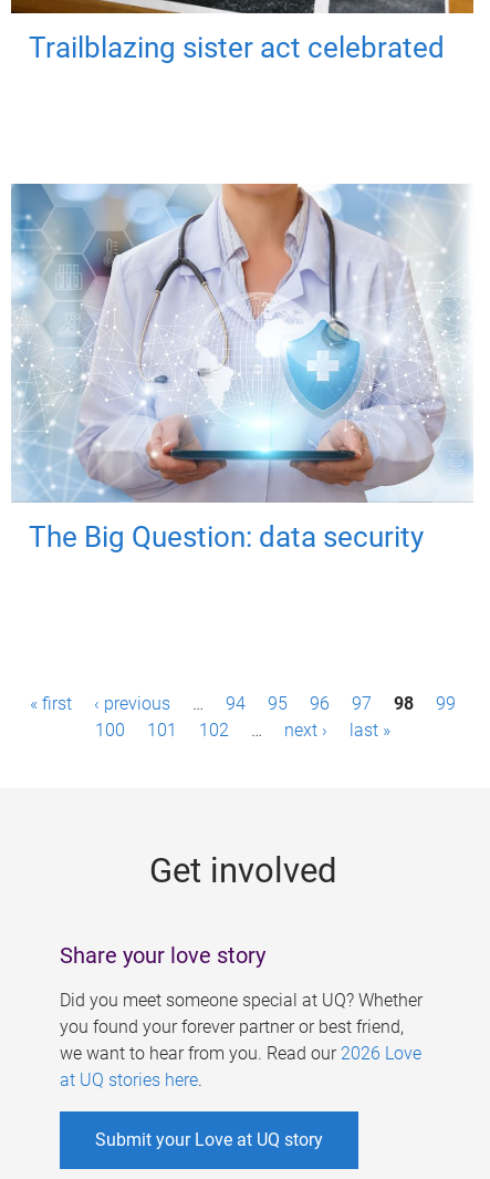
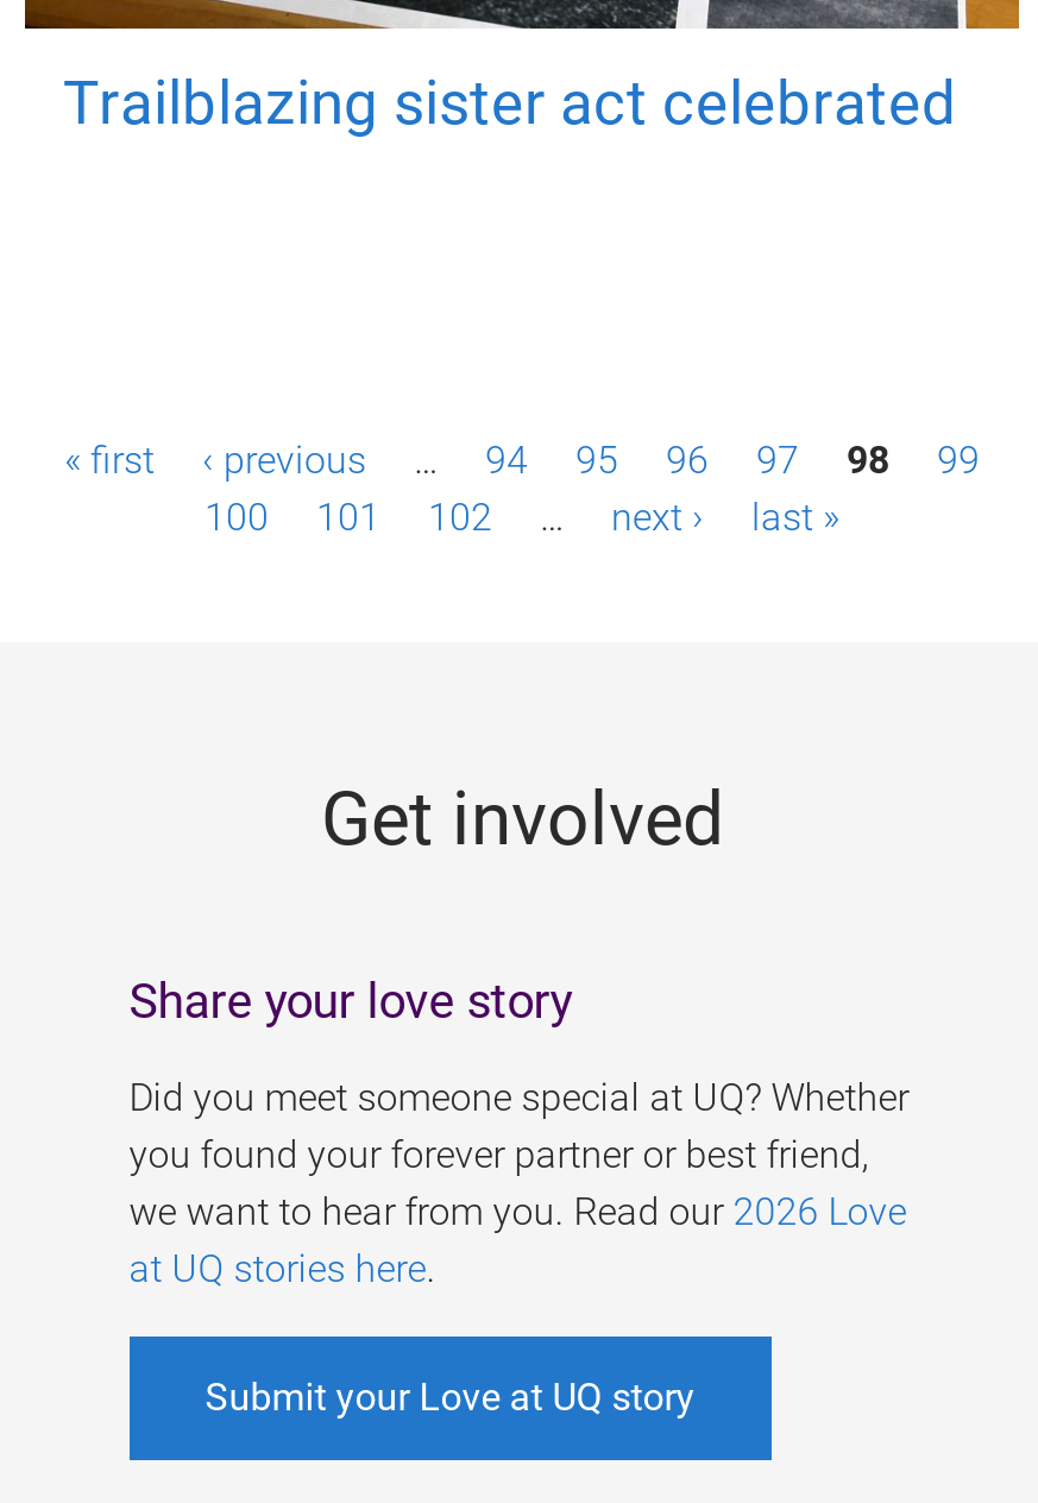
[10,183,473,554] [image] | The Big Question: data security -> none

